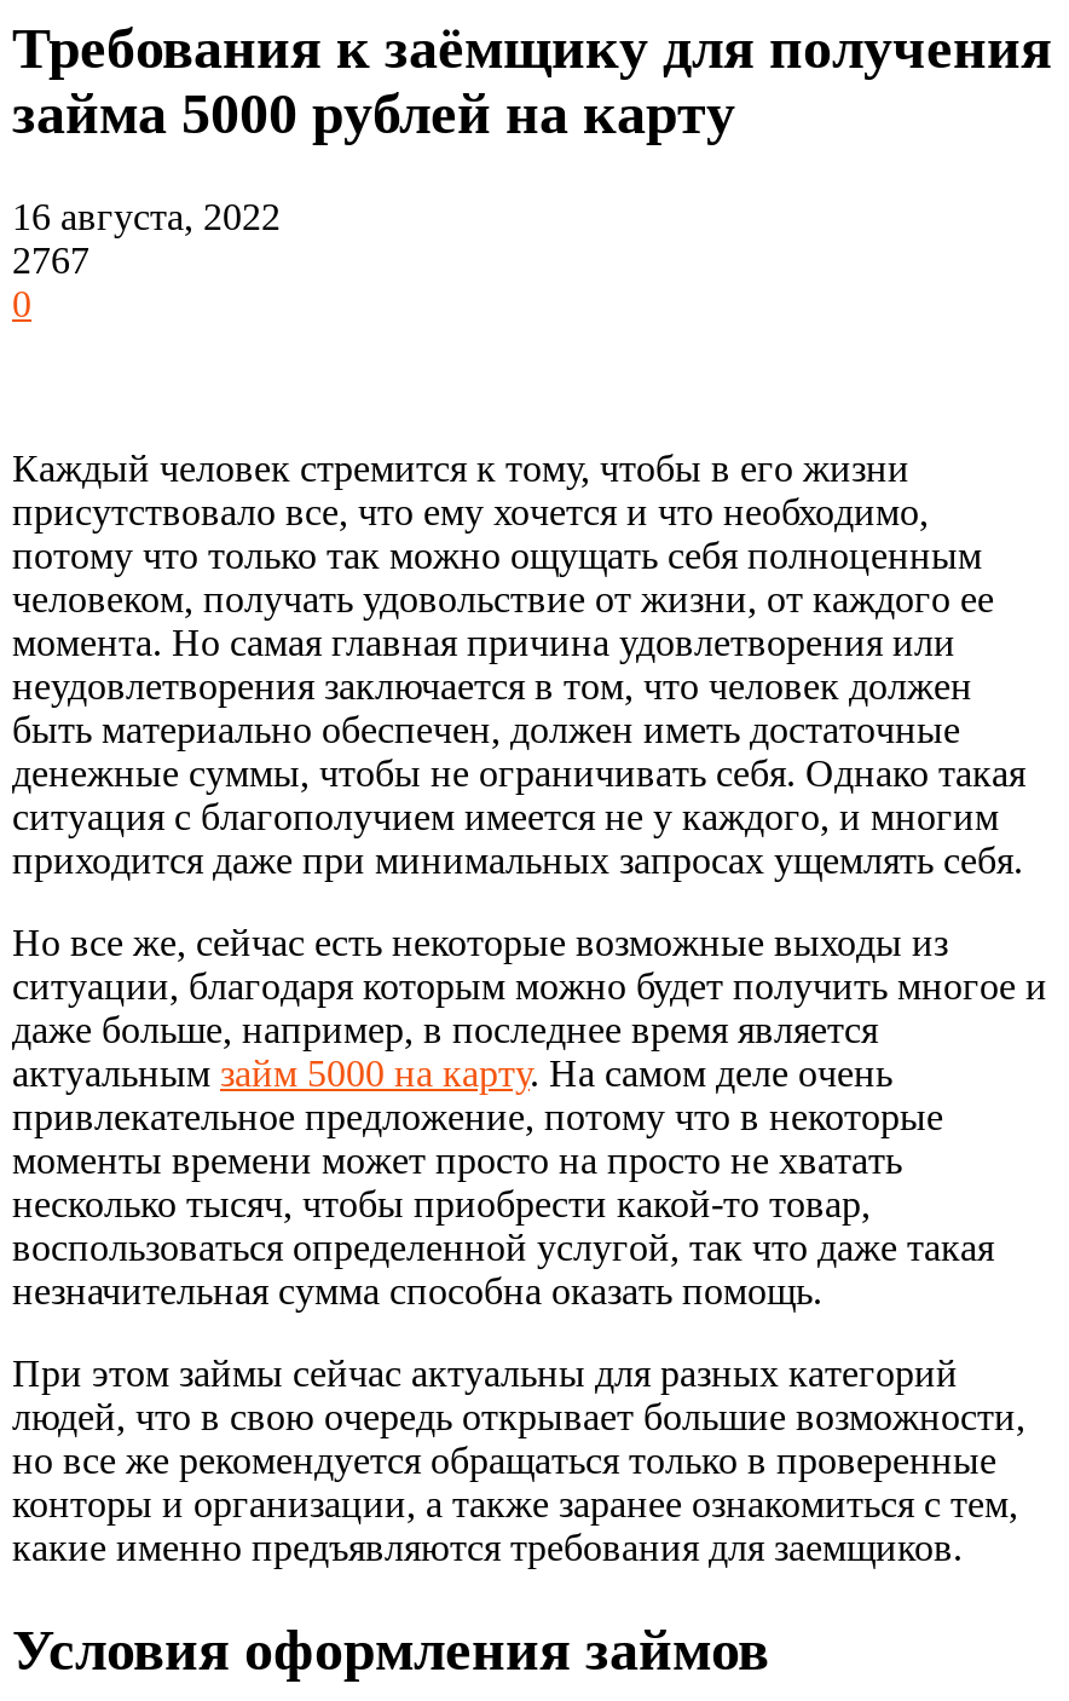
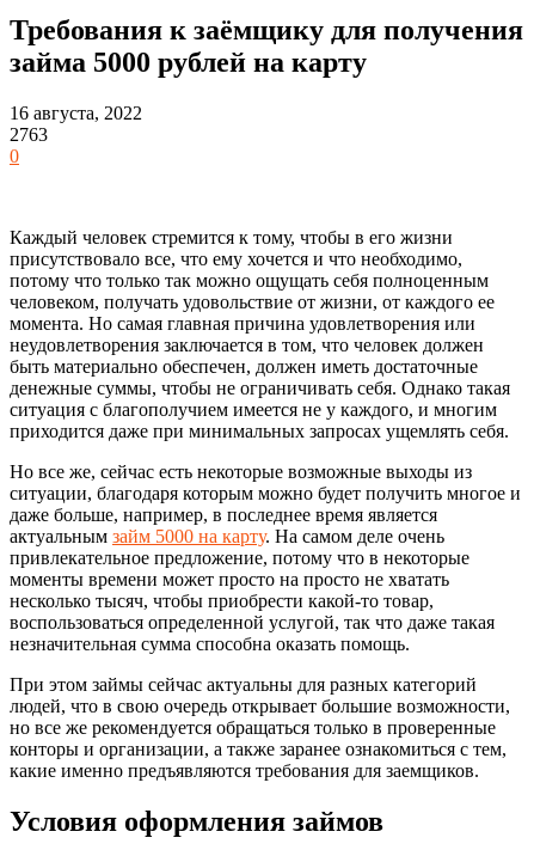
[12,239,89,280] 2767 -> [10,124,48,144] 2763

